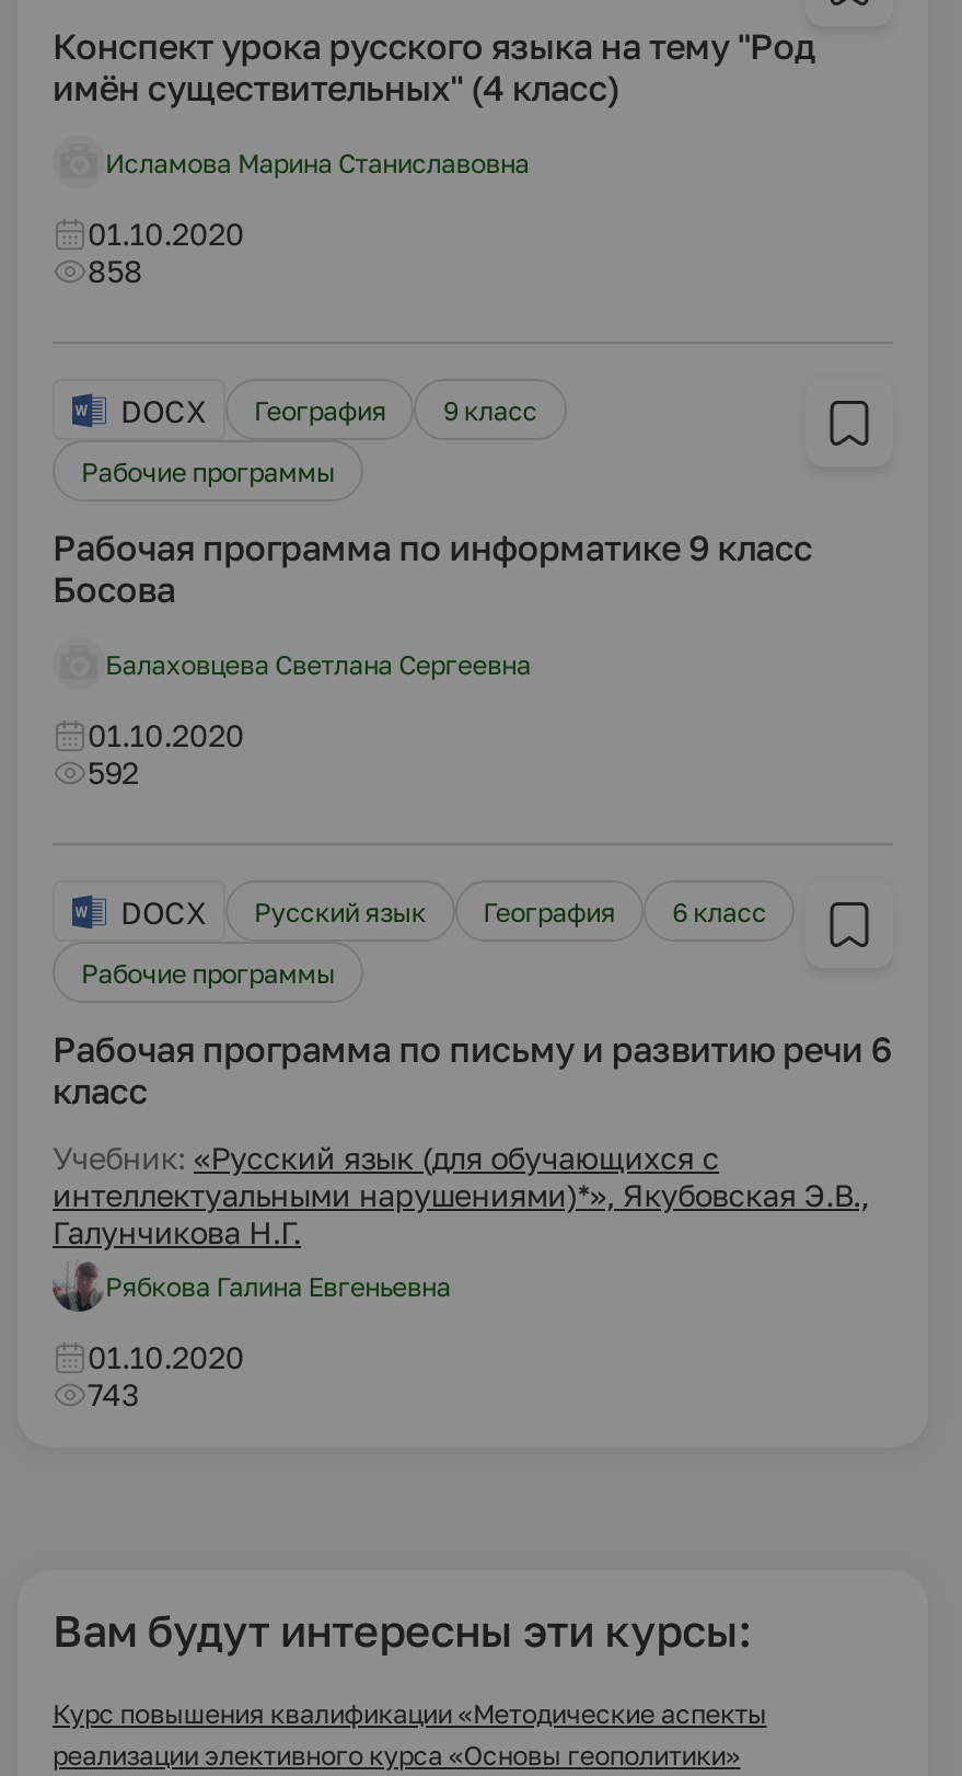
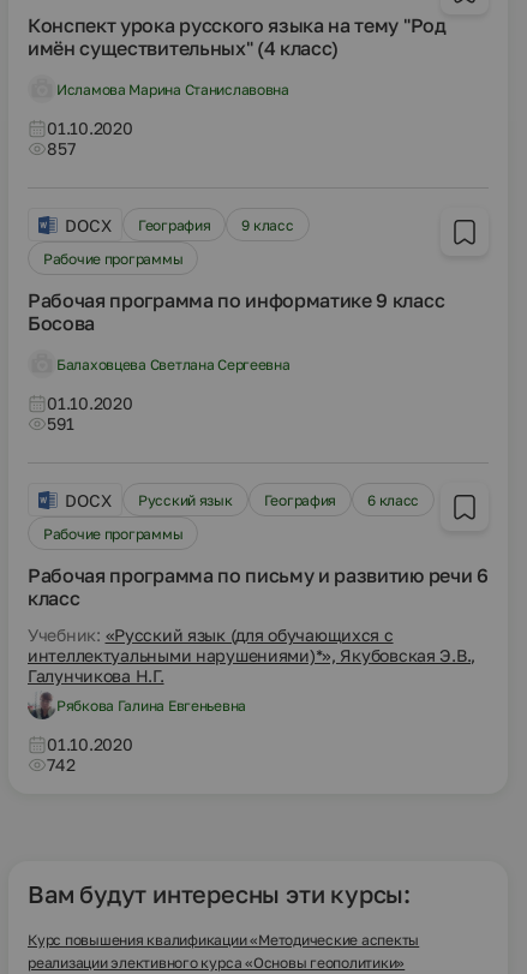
[88,252,143,289] 858 -> [47,138,75,159] 857
[88,753,139,791] 592 -> [47,413,74,434] 591
[88,1375,139,1412] 743 -> [47,754,75,775] 742

